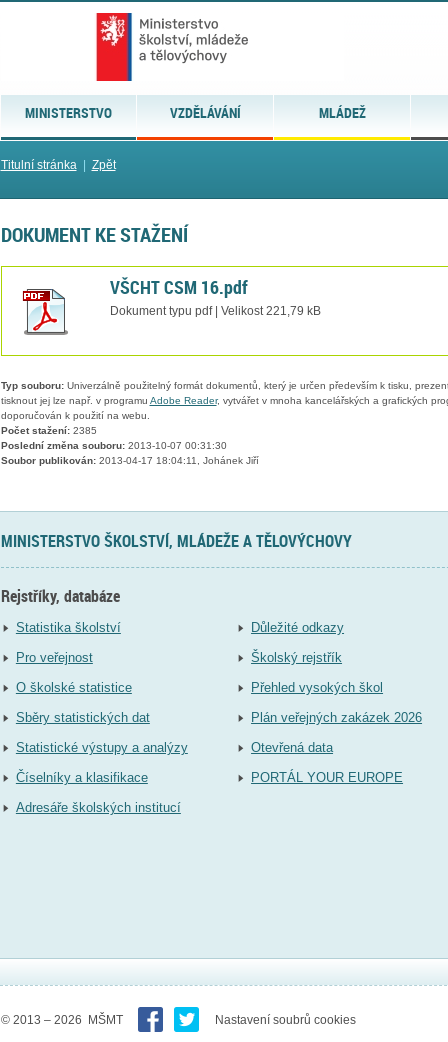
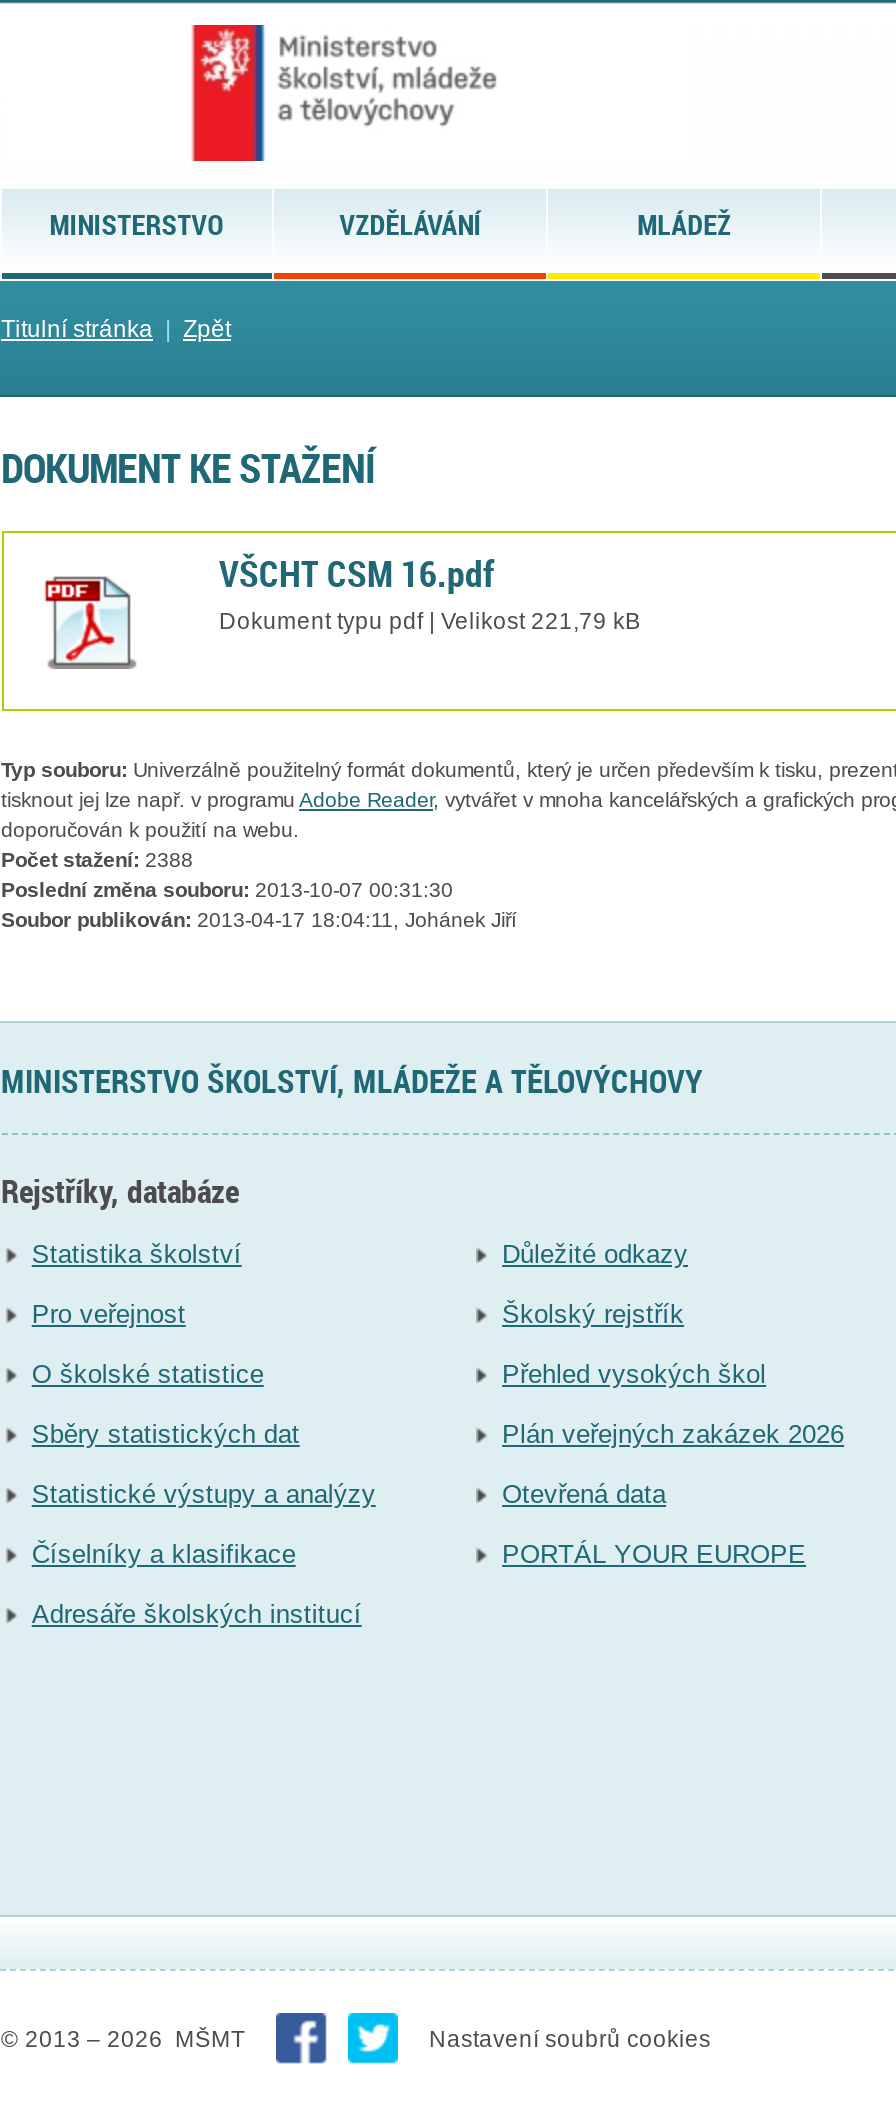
[0,425,96,436] Počet stažení: 2385 -> [1,850,193,872] Počet stažení: 2388

